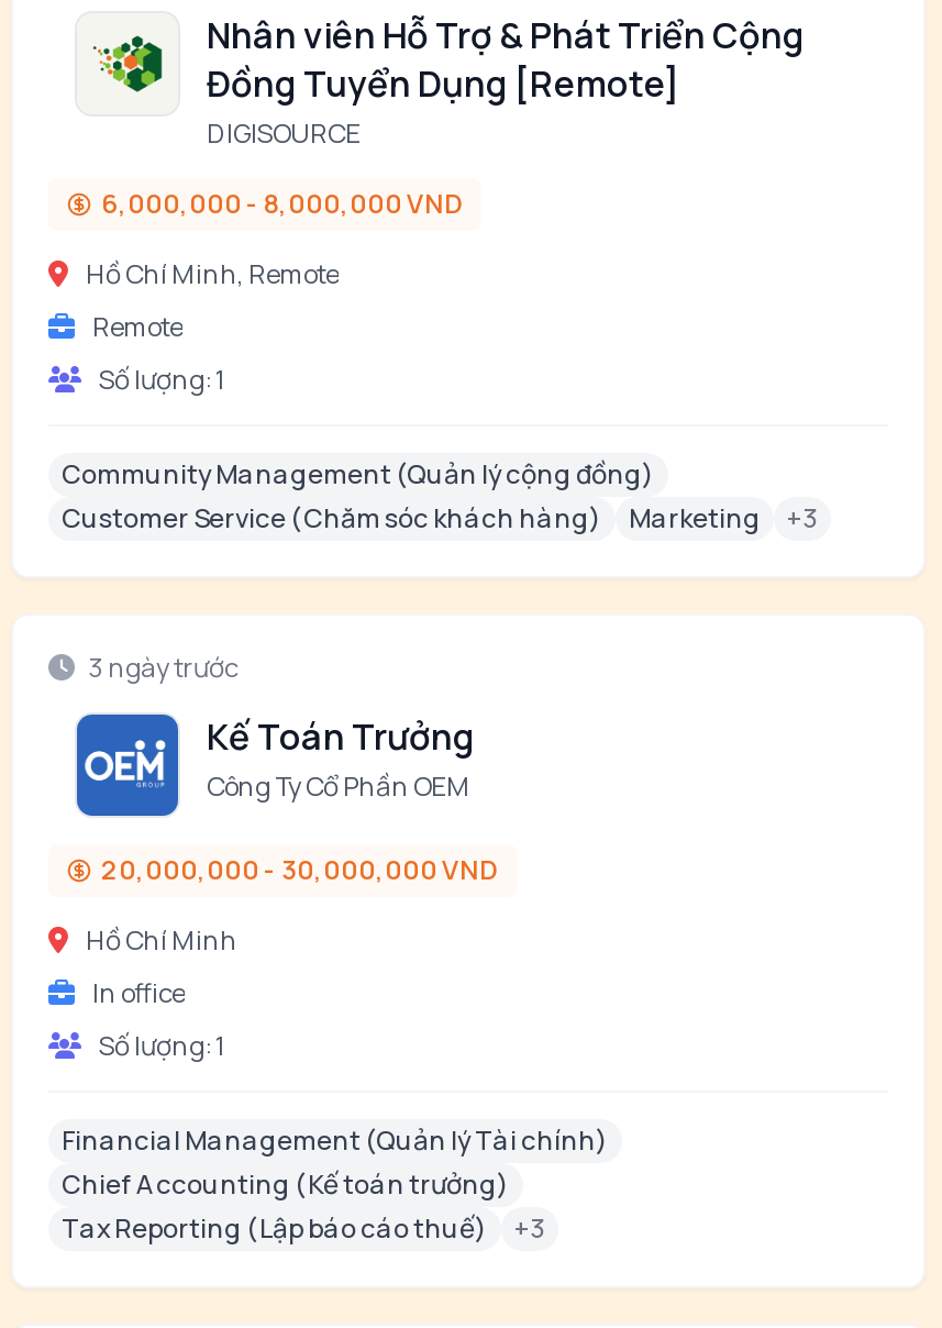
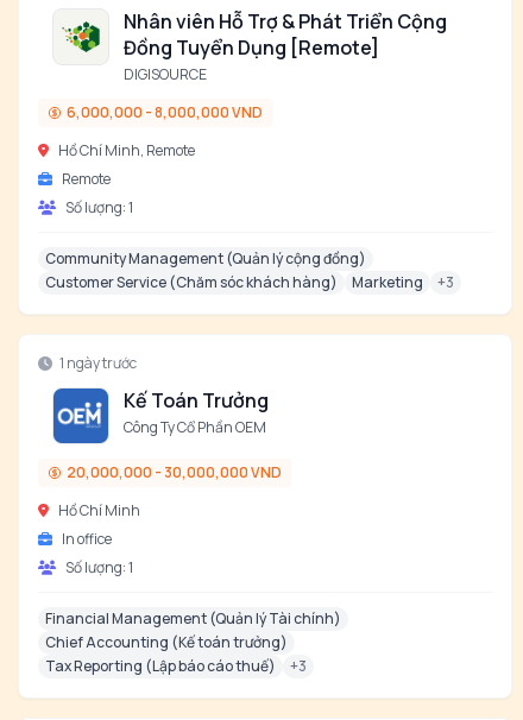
[88,649,237,686] 3 ngày trước -> [59,353,137,373] 1 ngày trước

